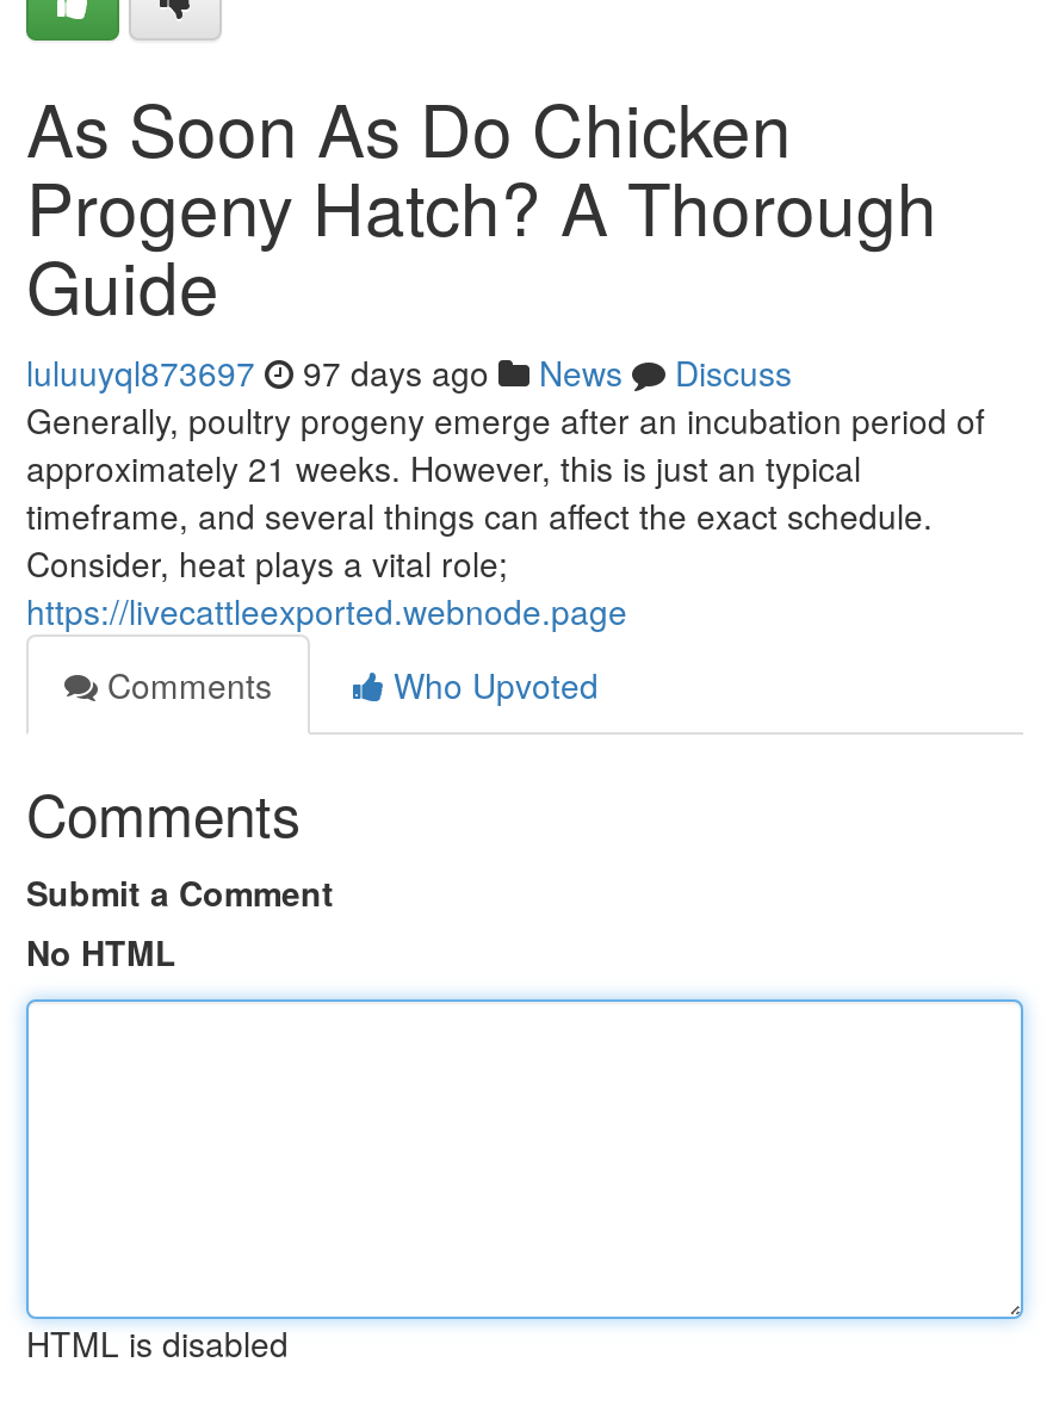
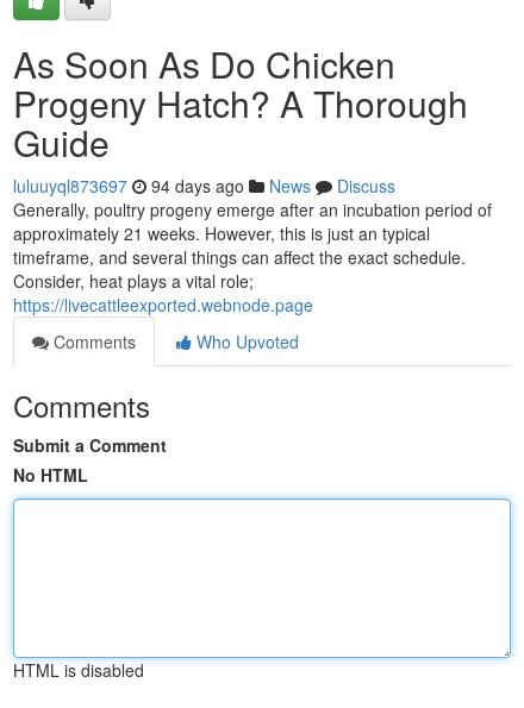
[26,348,792,396] luluuyql873697 97 days ago News Discuss -> [13,174,395,198] luluuyql873697 94 days ago News Discuss

